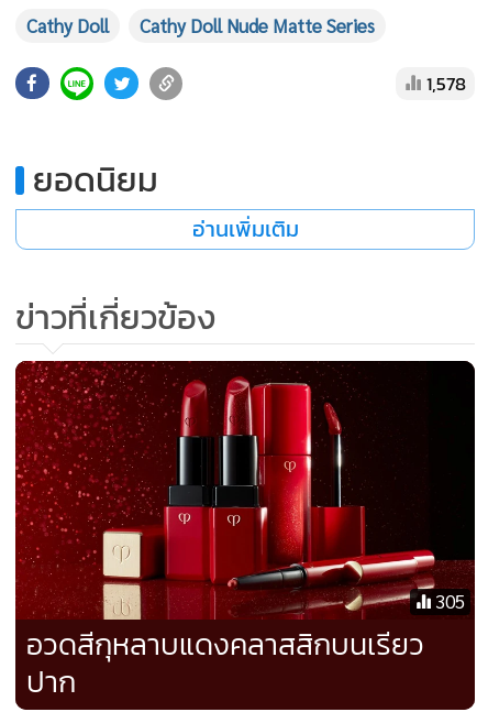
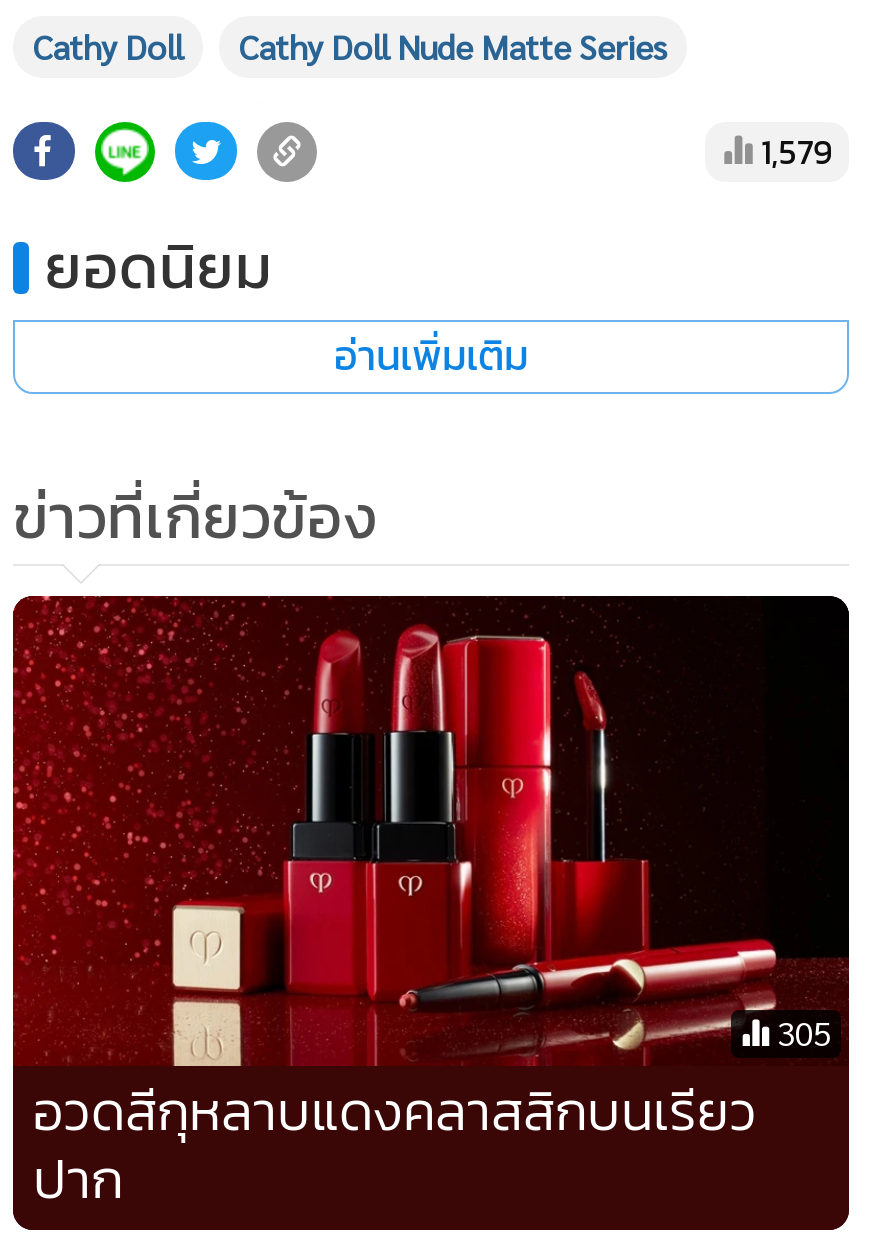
[426,69,466,97] 1,578 -> [761,125,833,177] 1,579

